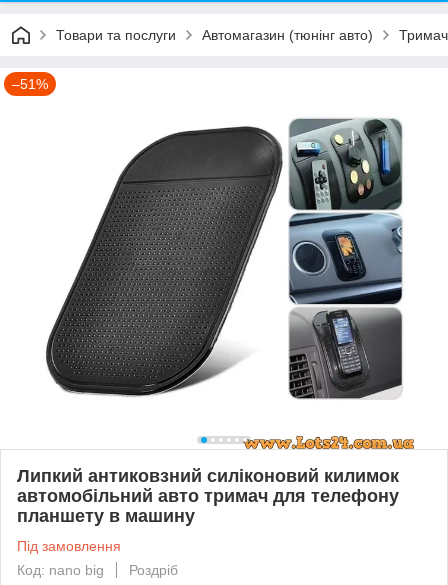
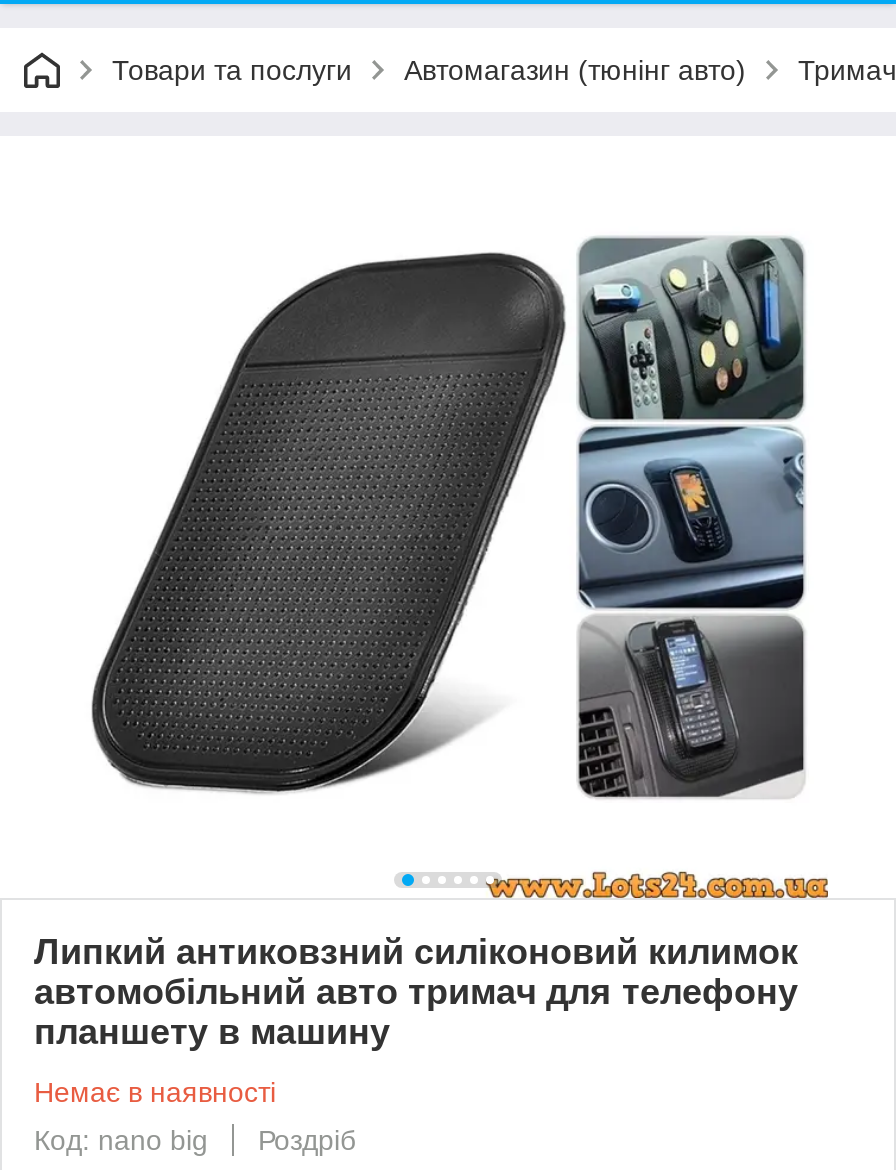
[12,76,48,92] –51% -> none
[17,538,121,554] Під замовлення -> [34,1076,276,1108] Немає в наявності

